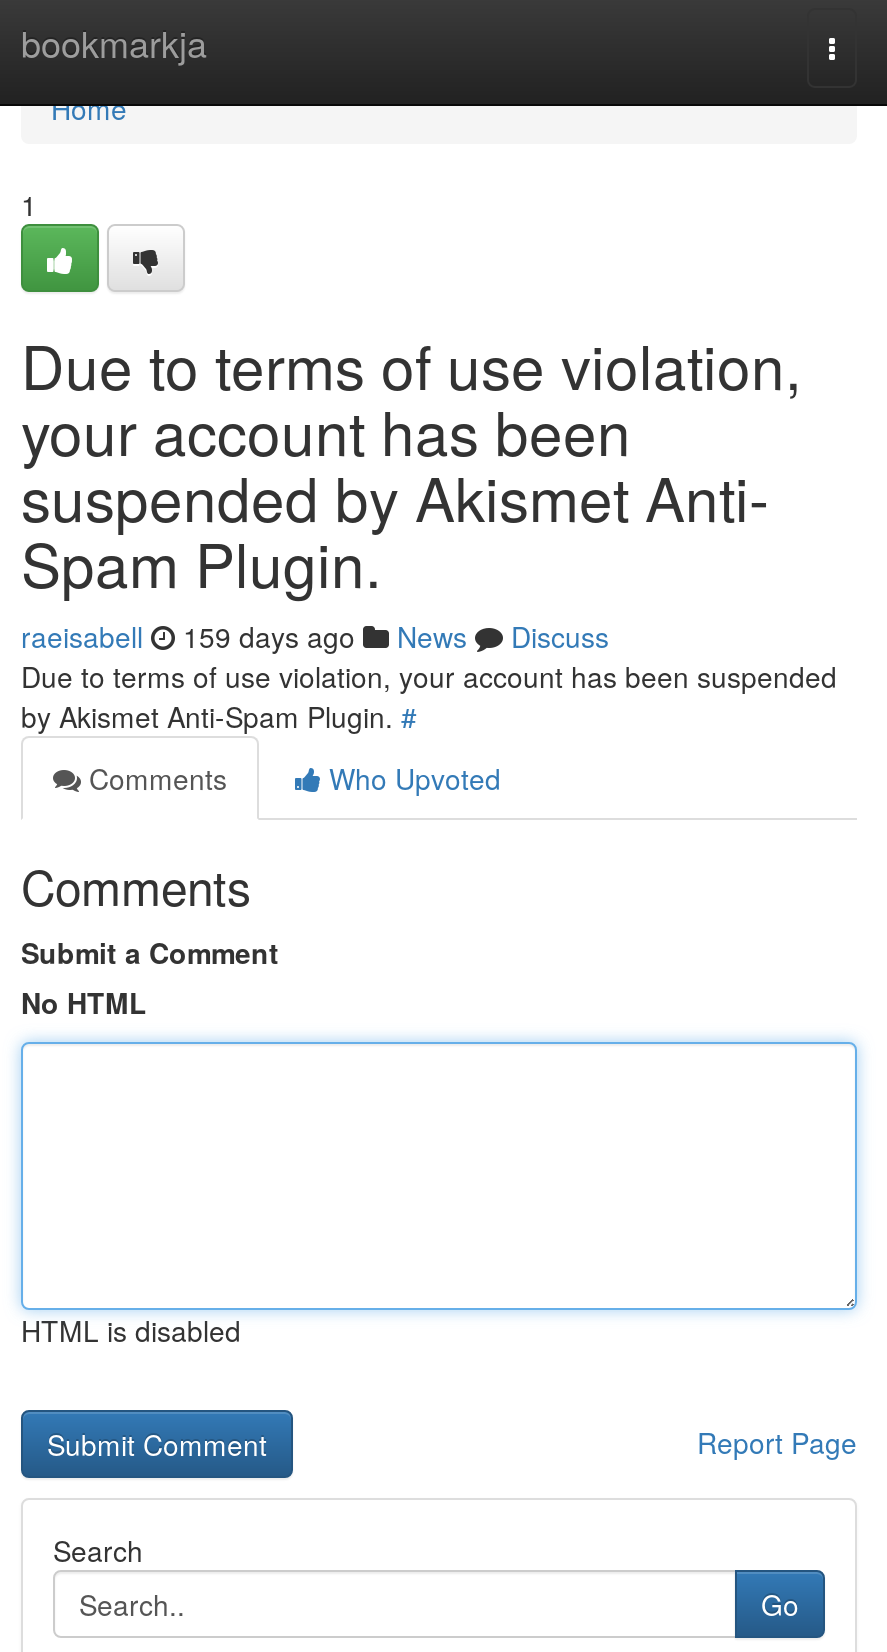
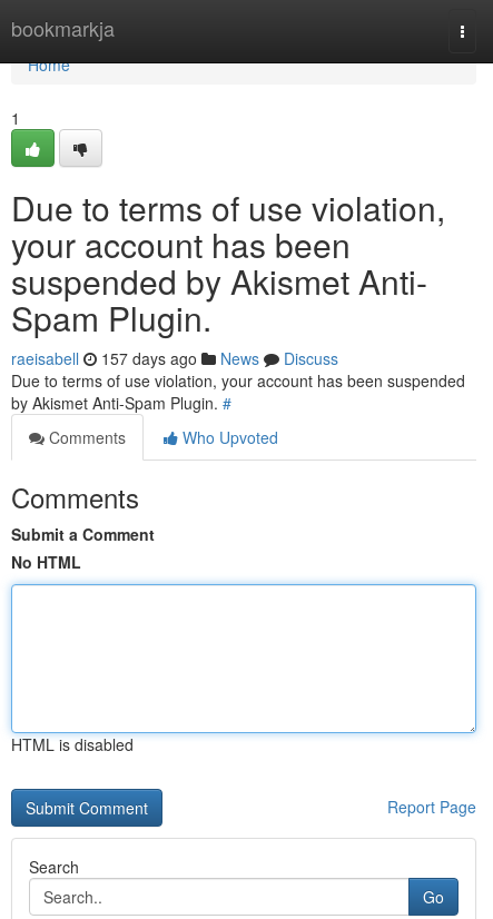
[21,616,609,656] raeisabell 159 days ago News Discuss -> [11,347,338,369] raeisabell 157 days ago News Discuss

